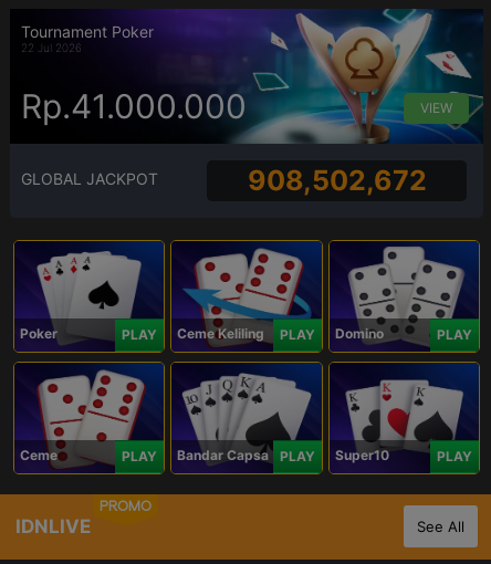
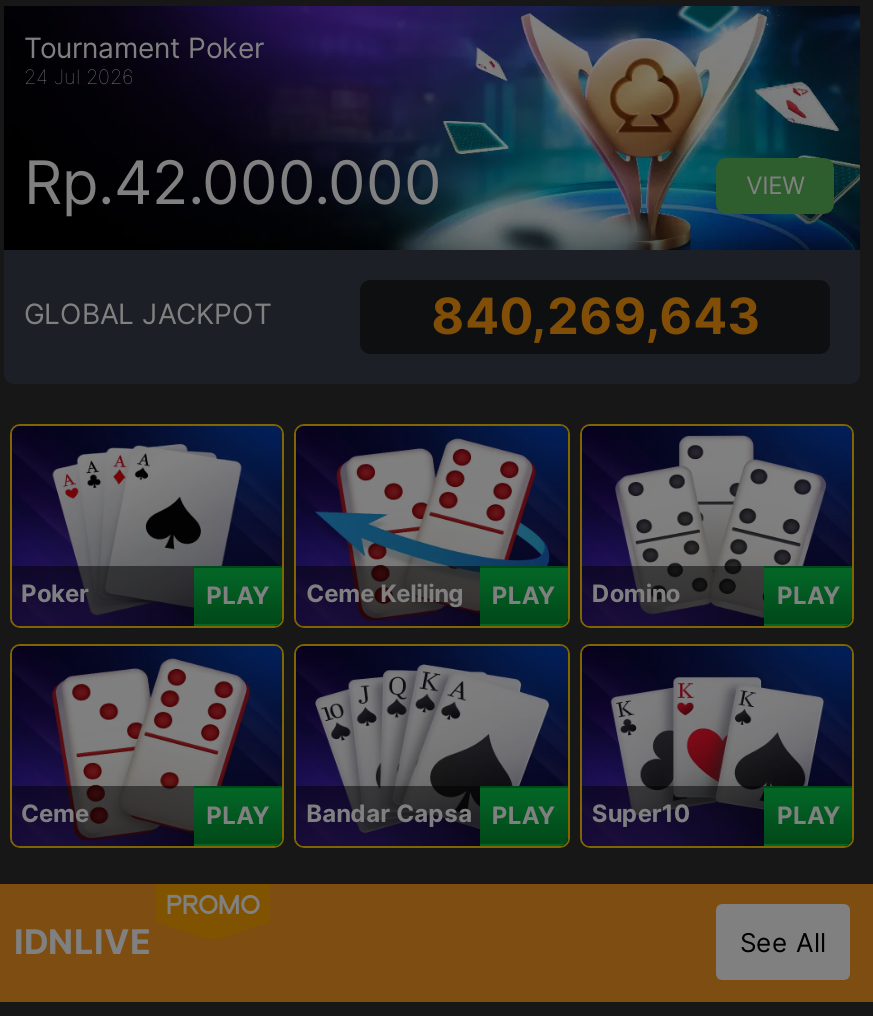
[21,41,82,55] 22 Jul 2026 -> [24,65,134,89] 24 Jul 2026
[21,86,247,126] Rp.41.000.000 -> [24,146,442,218] Rp.42.000.000
[247,163,426,196] 908,502,672 -> [431,285,759,345] 840,269,643

